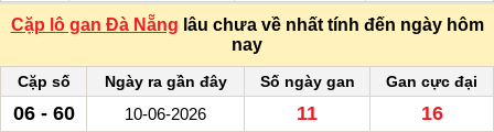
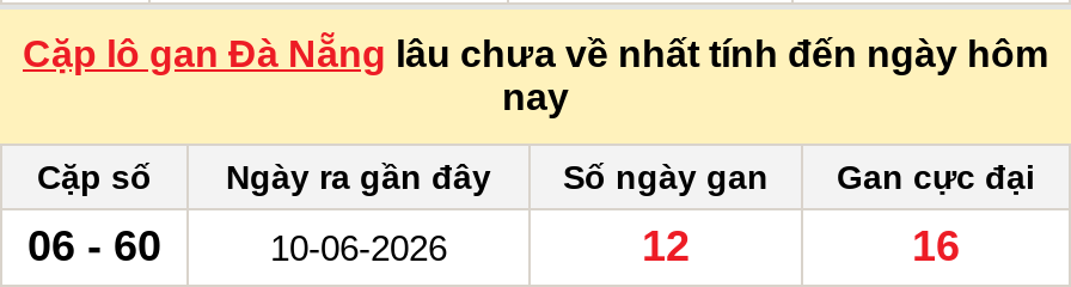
[297,102,318,124] 11 -> [642,222,690,270] 12

